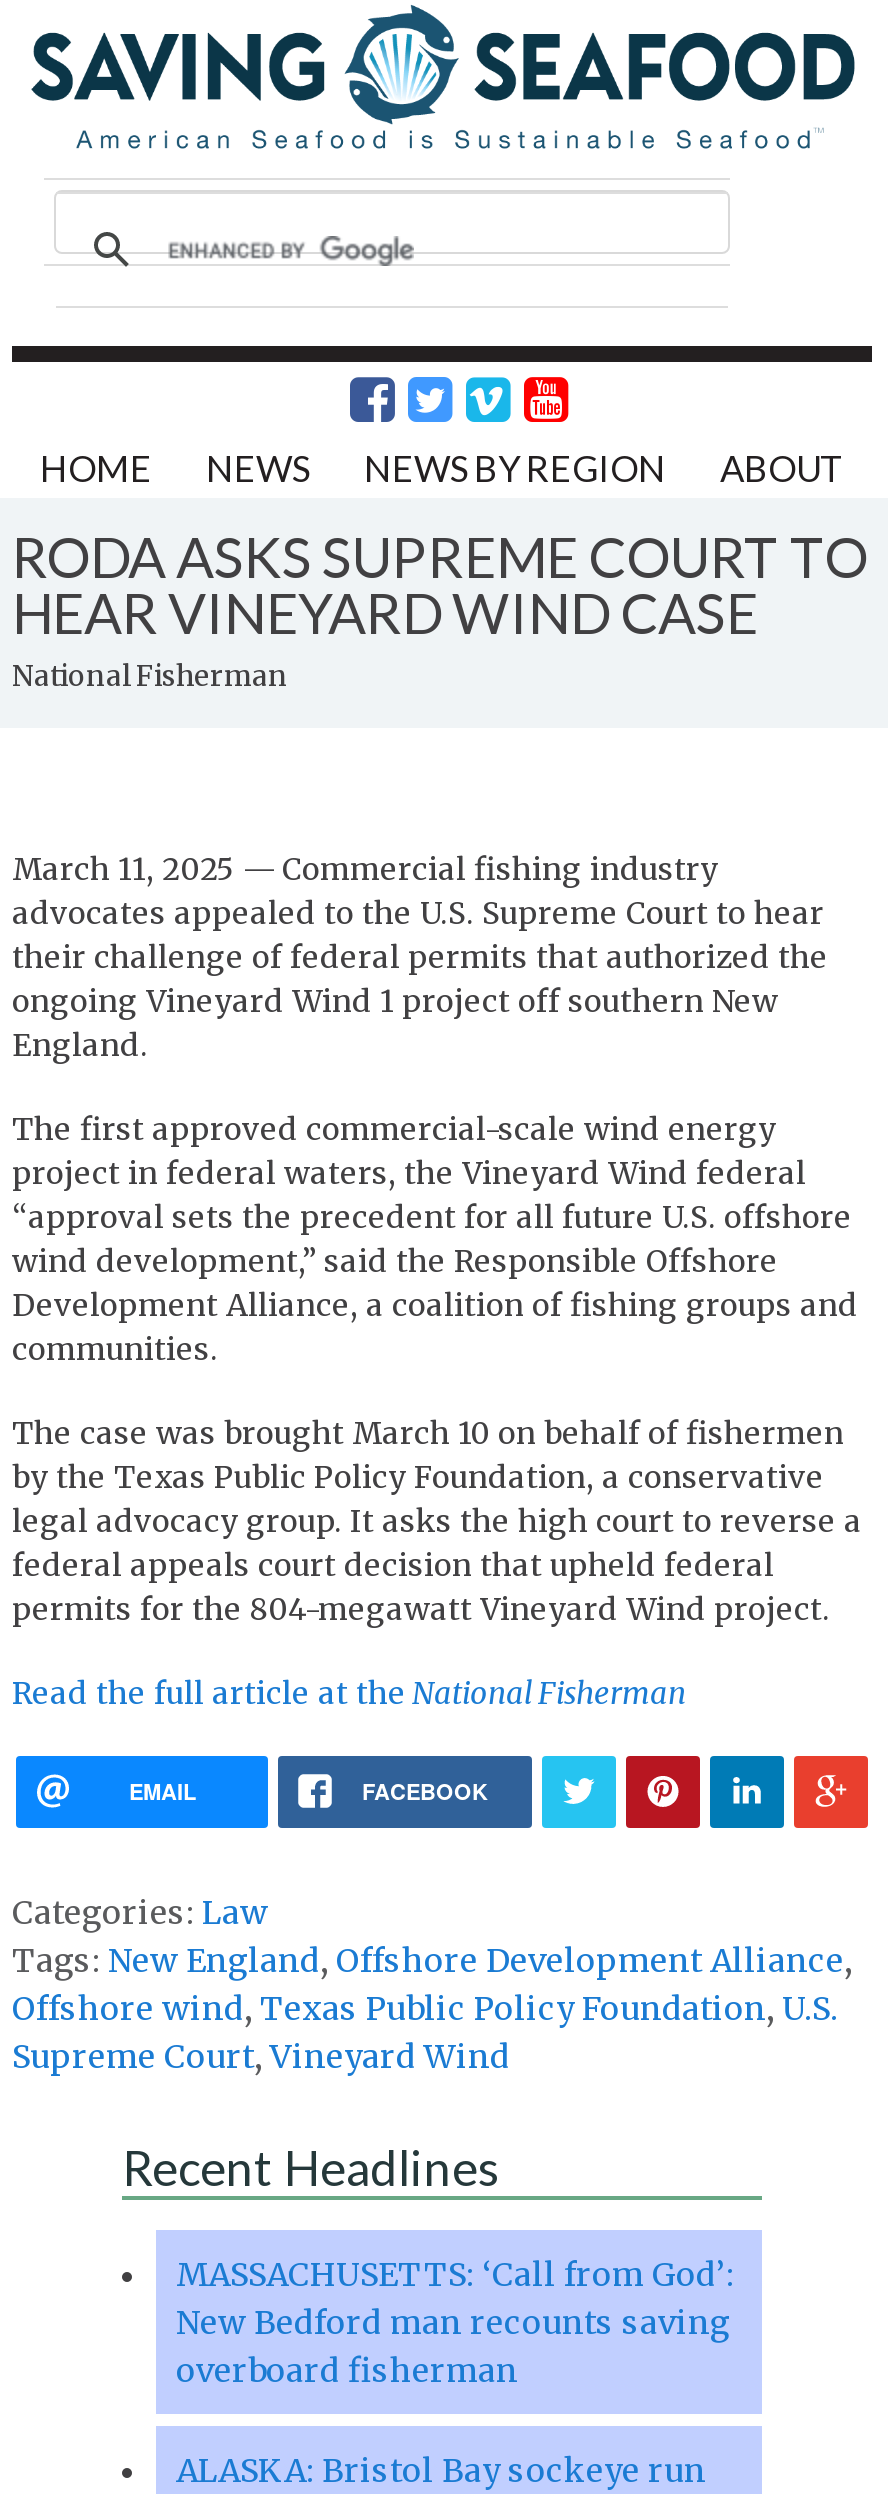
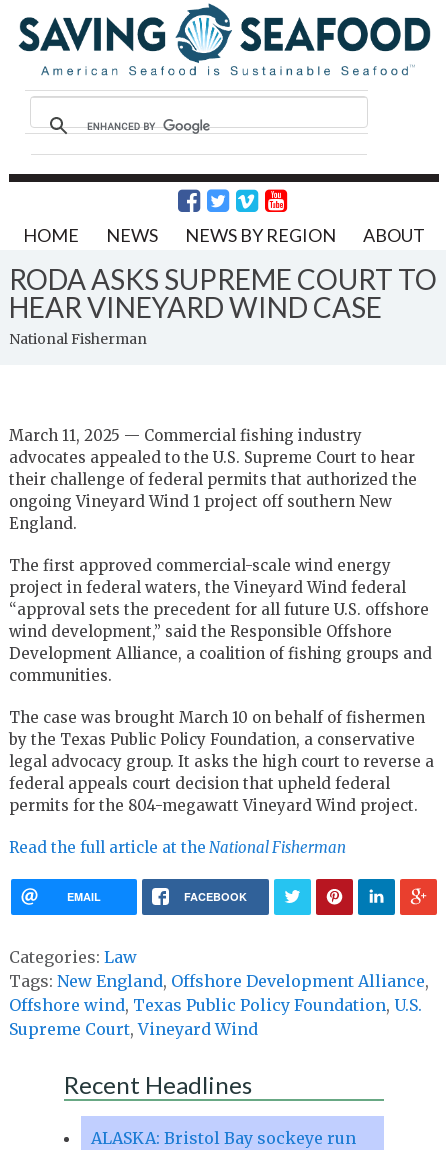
[176,2253,734,2389] MASSACHUSETTS: ‘Call from God’: | New Bedford man recounts saving | overboard fisherman -> none

